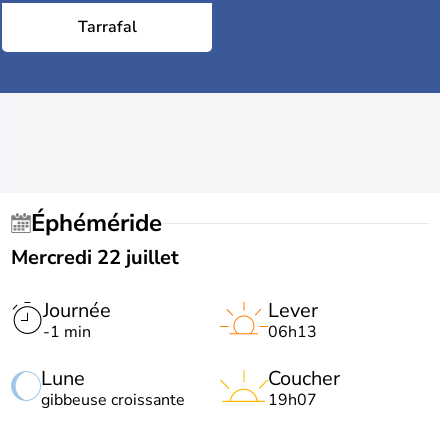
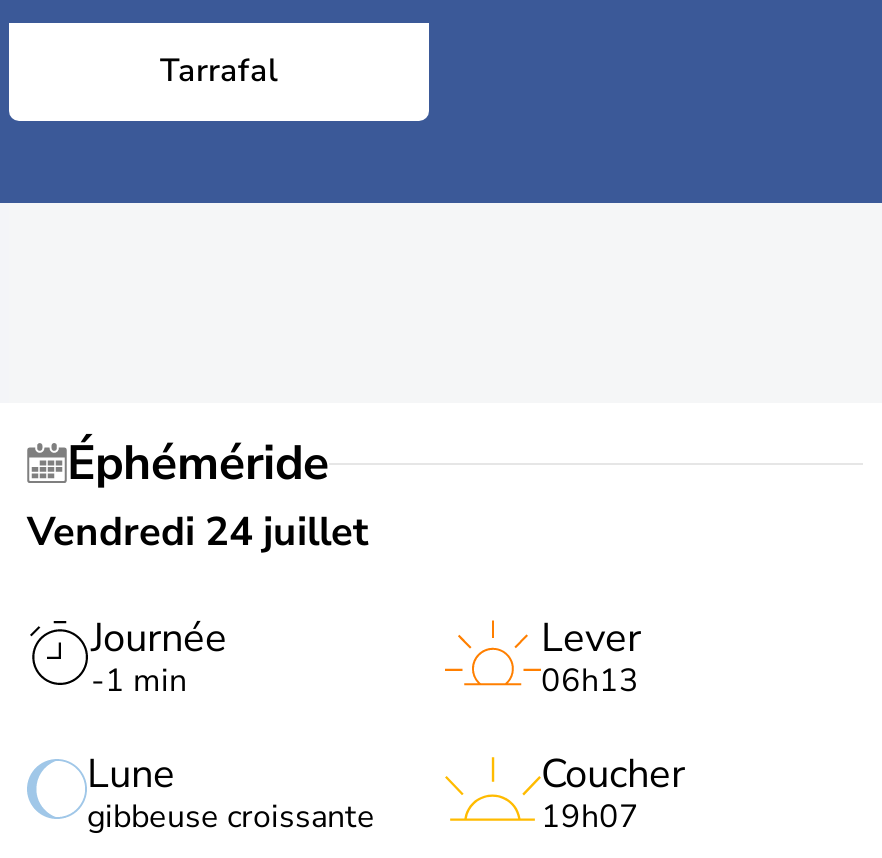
[11,244,179,271] Mercredi 22 juillet -> [27,505,369,559] Vendredi 24 juillet

